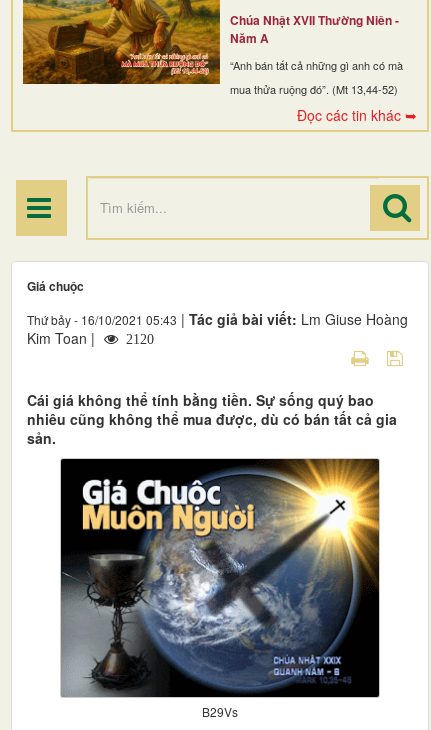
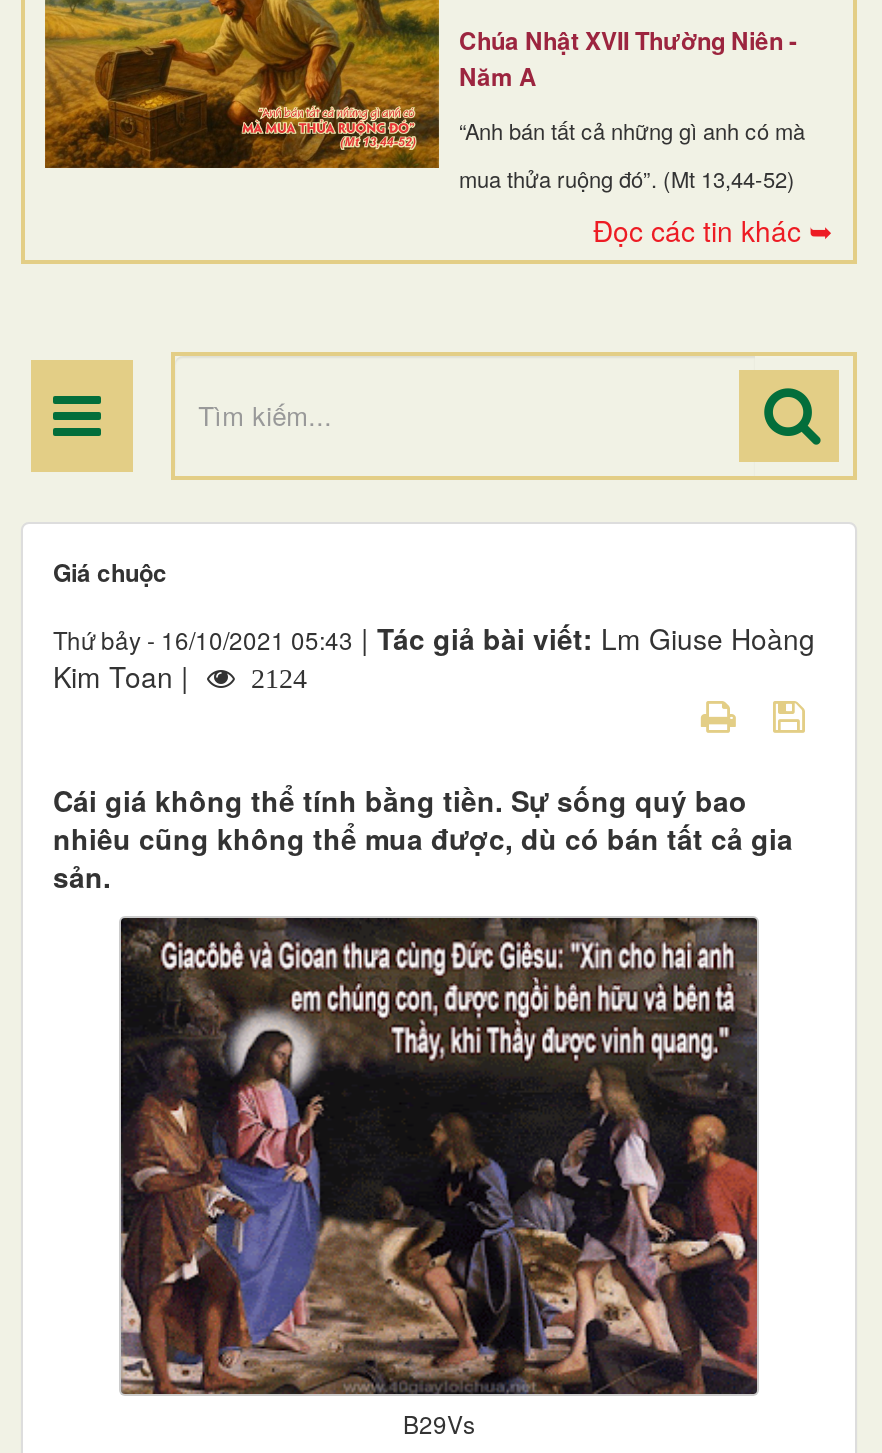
[118,331,154,345] 2120 -> [235,663,307,691] 2124
[61,458,380,698] [image] -> [121,916,759,1396] [image]

